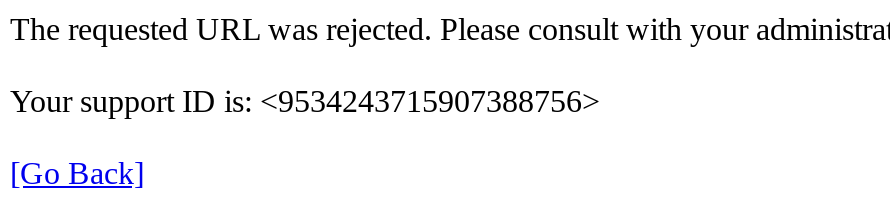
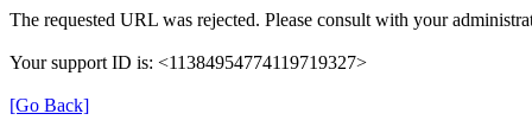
[10,84,600,118] Your support ID is: <9534243715907388756> -> [9,52,367,72] Your support ID is: <11384954774119719327>

